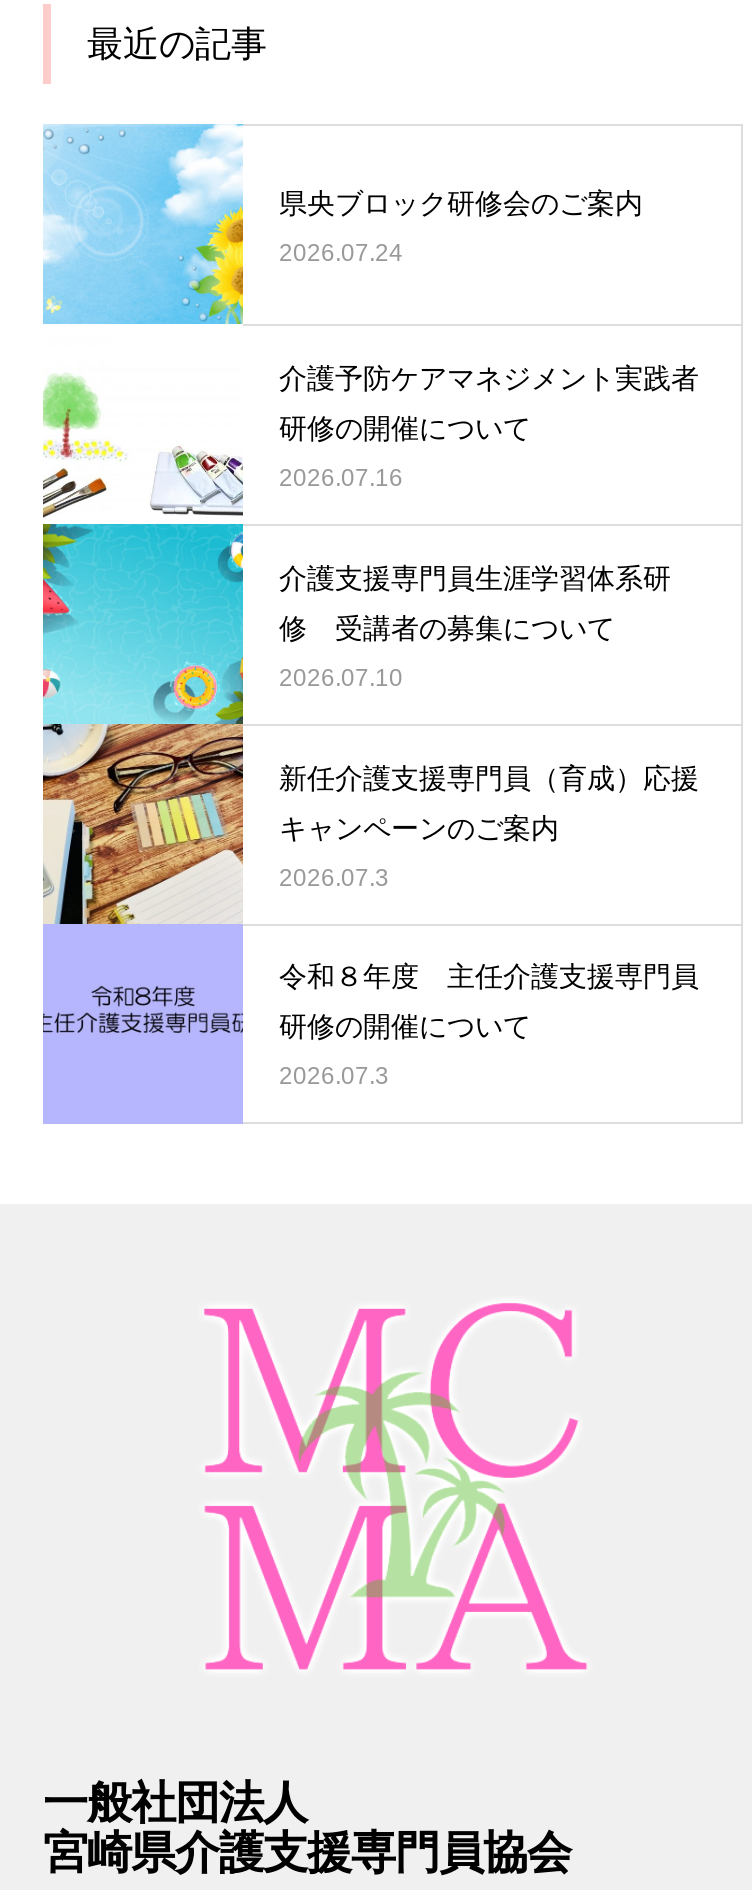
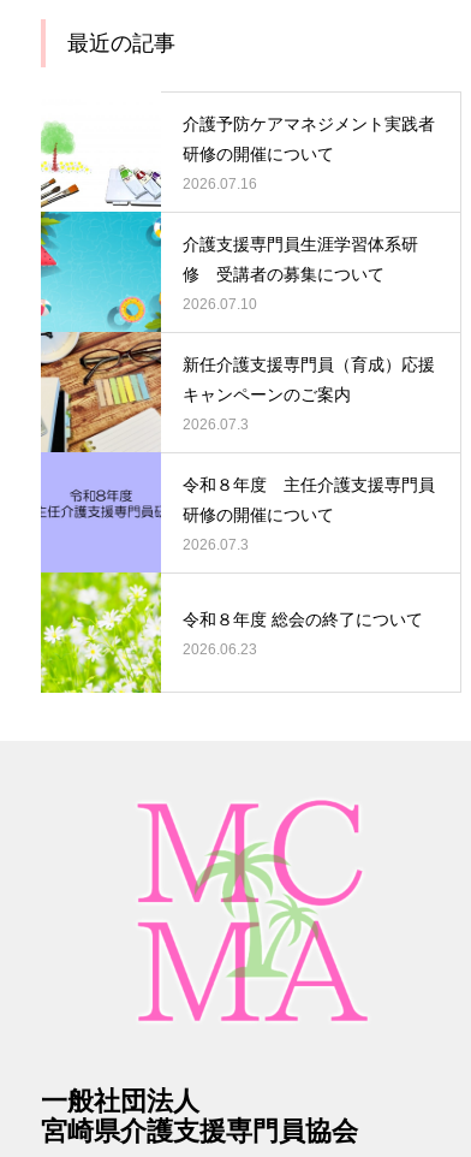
[41,122,643,326] [image] | 県央ブロック研修会のご案内 | 2026.07.24 -> none
moved [39,361,699,1090] -> [38,114,435,553]: [image] | 介護予防ケアマネジメント実践者 | 研修の開催について | ... | 研修の開催について | 2026.07.3
none -> [40,571,423,694] [image] | 令和８年度 総会の終了について | 2026.06.23

